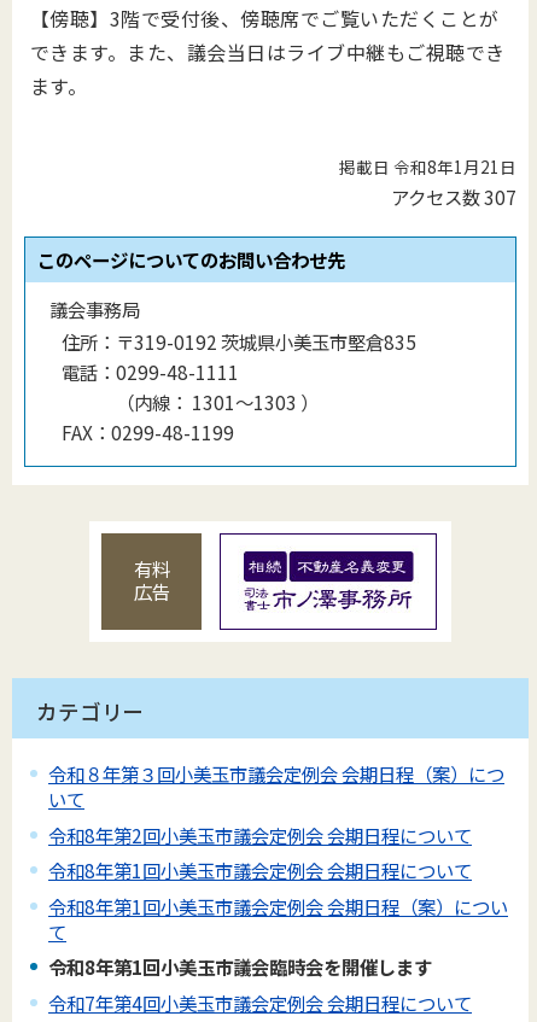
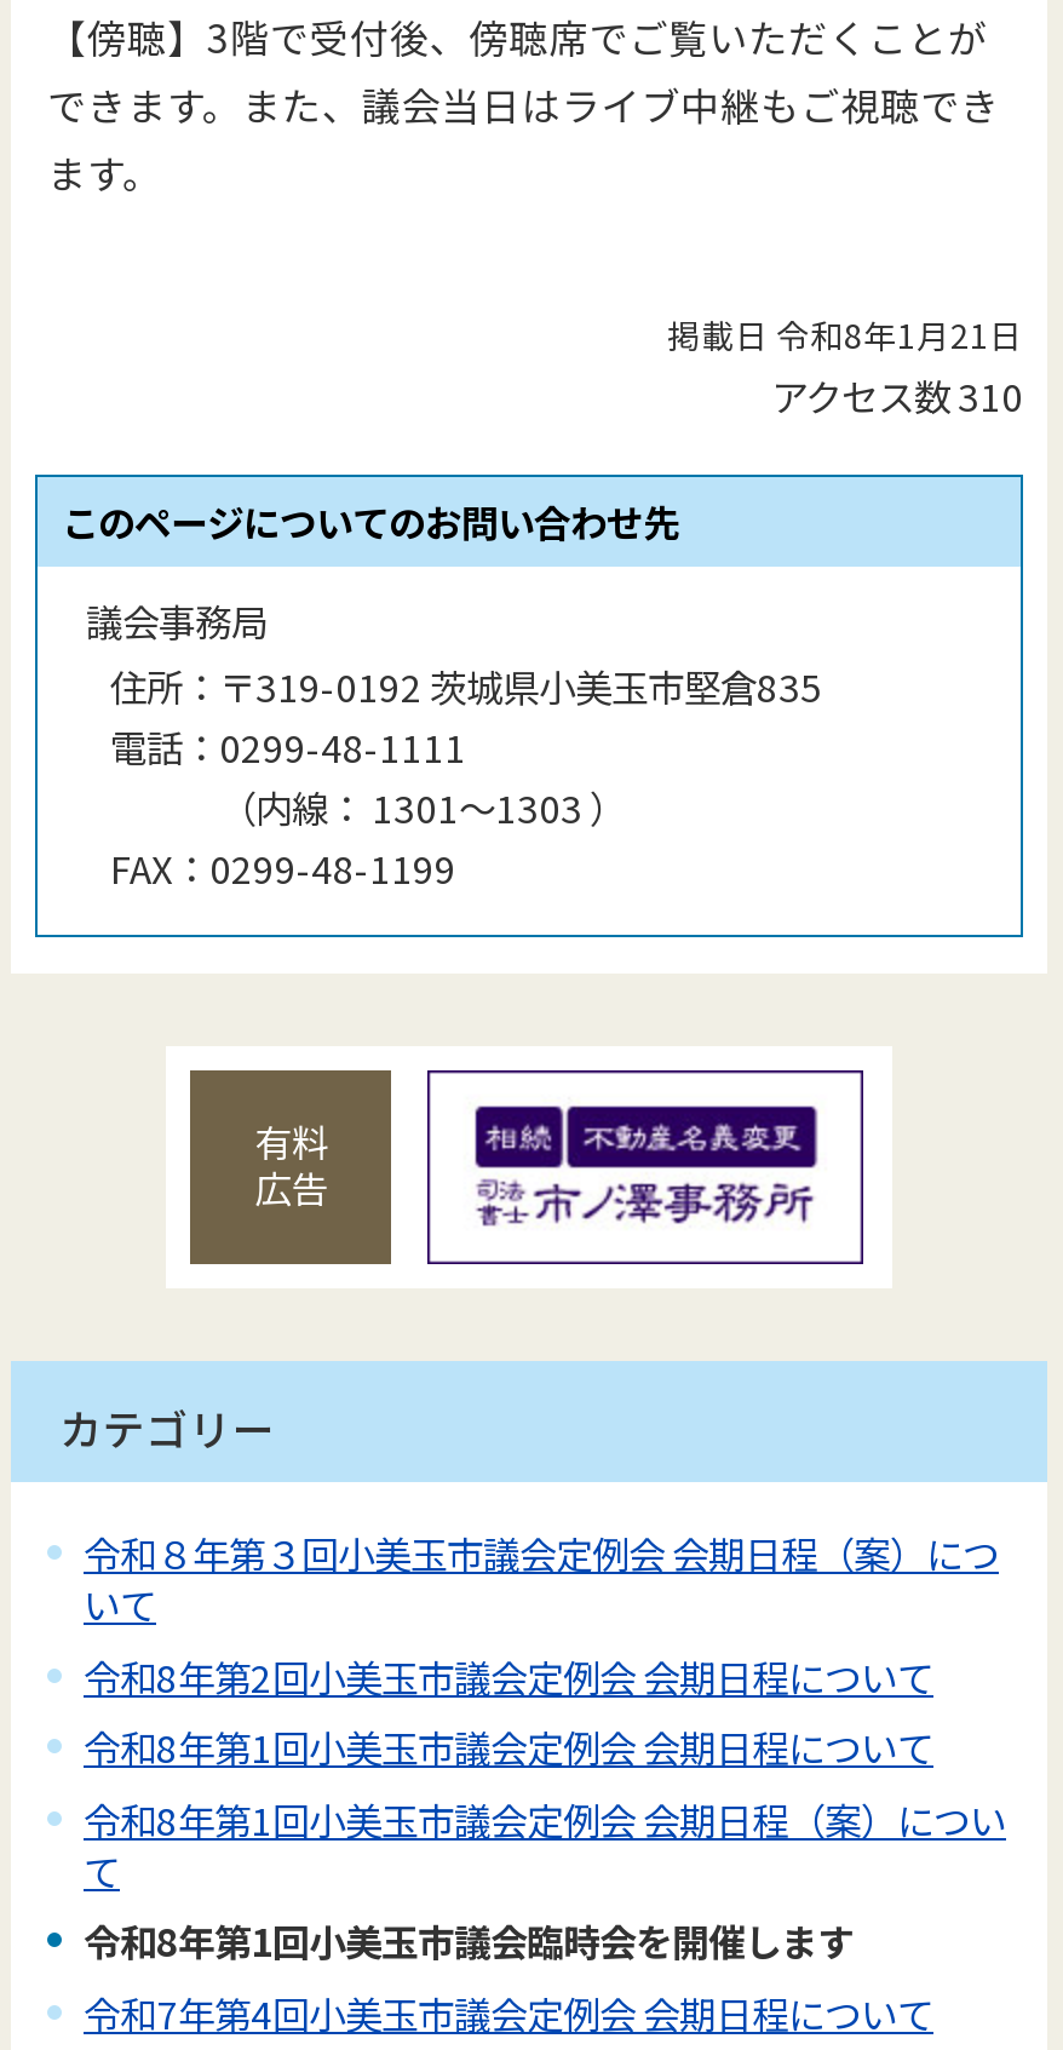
[391,184,516,211] アクセス数307 -> [771,369,1023,423] アクセス数310

